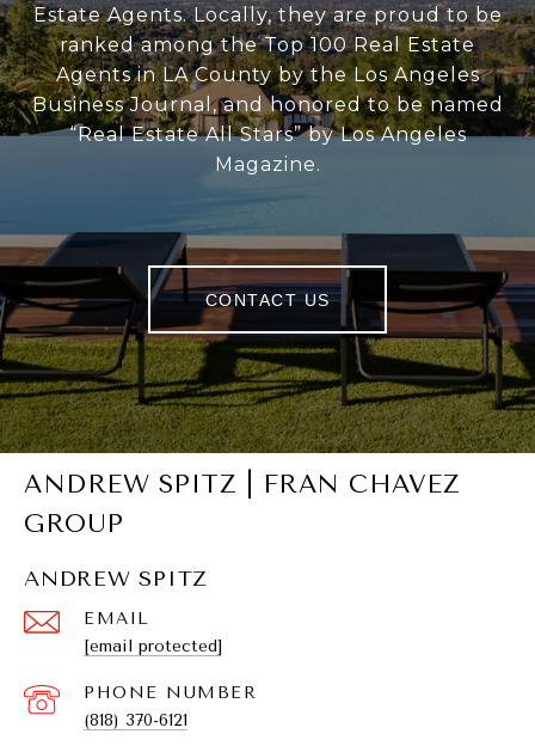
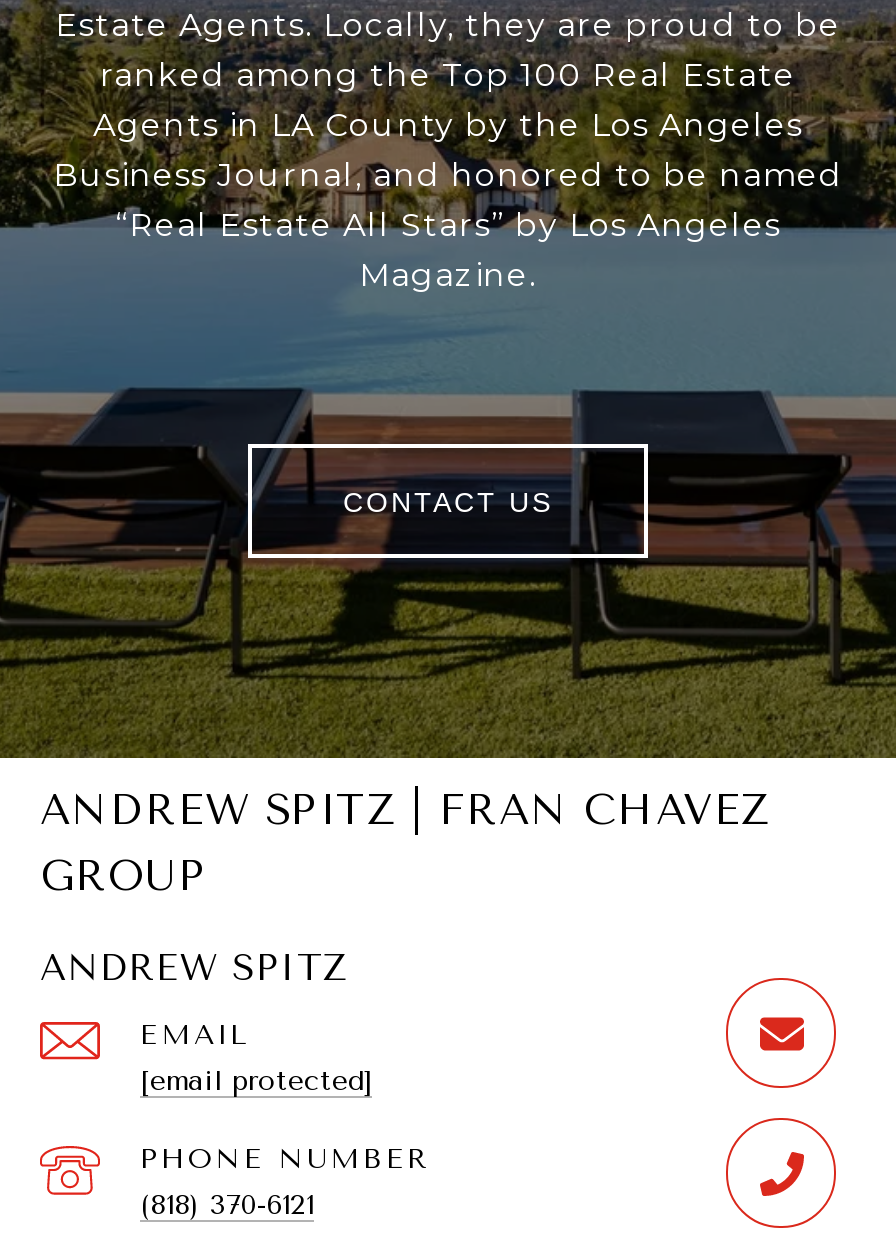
none -> [724,976,838,1090] [image]
none -> [724,1116,838,1230] [image]

